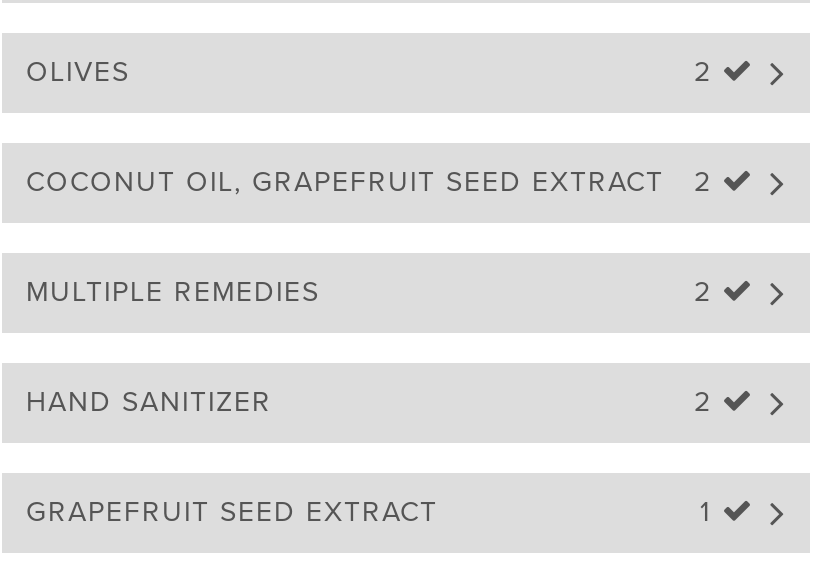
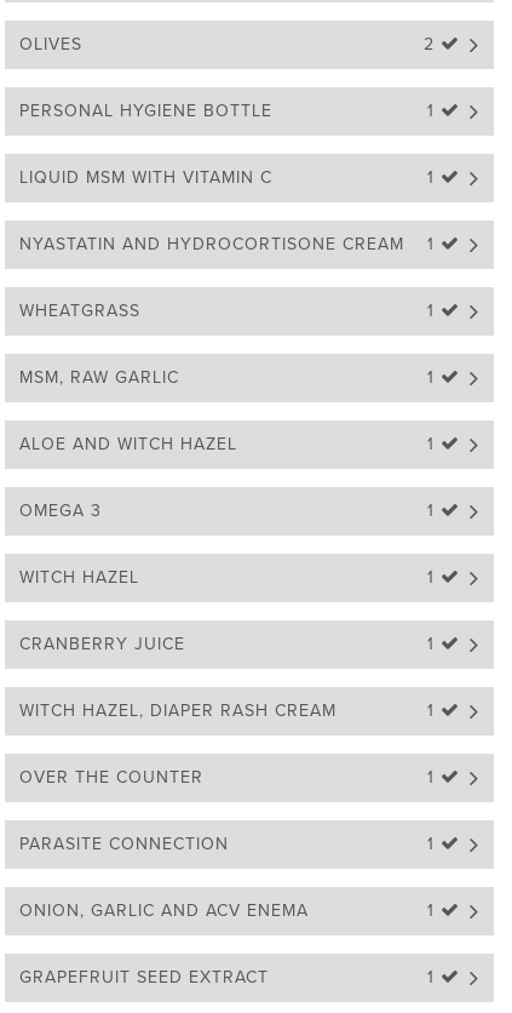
[26,165,722,419] COCONUT OIL, GRAPEFRUIT SEED EXTRACT | 2 | MULTIPLE REMEDIES | 2 | HAND SANITIZER | 2 -> [19,101,441,921] PERSONAL HYGIENE BOTTLE | 1 | LIQUID MSM WITH VITAMIN C | 1 | NYASTATIN AND HYDROCORTISONE CREAM | 1 | WHEATGRASS | 1 | MSM, RAW GARLIC | 1 | ALOE AND WITCH HAZEL | 1 | OMEGA 3 | 1 | WITCH HAZEL | 1 | CRANBERRY JUICE | 1 | WITCH HAZEL, DIAPER RASH CREAM | 1 | OVER THE COUNTER | 1 | PARASITE CONNECTION | 1 | ONION, GARLIC AND ACV ENEMA | 1

